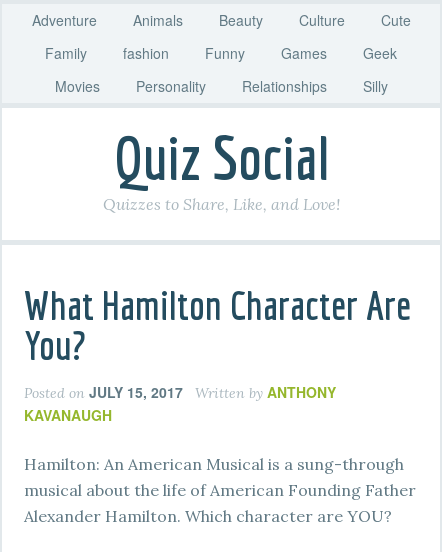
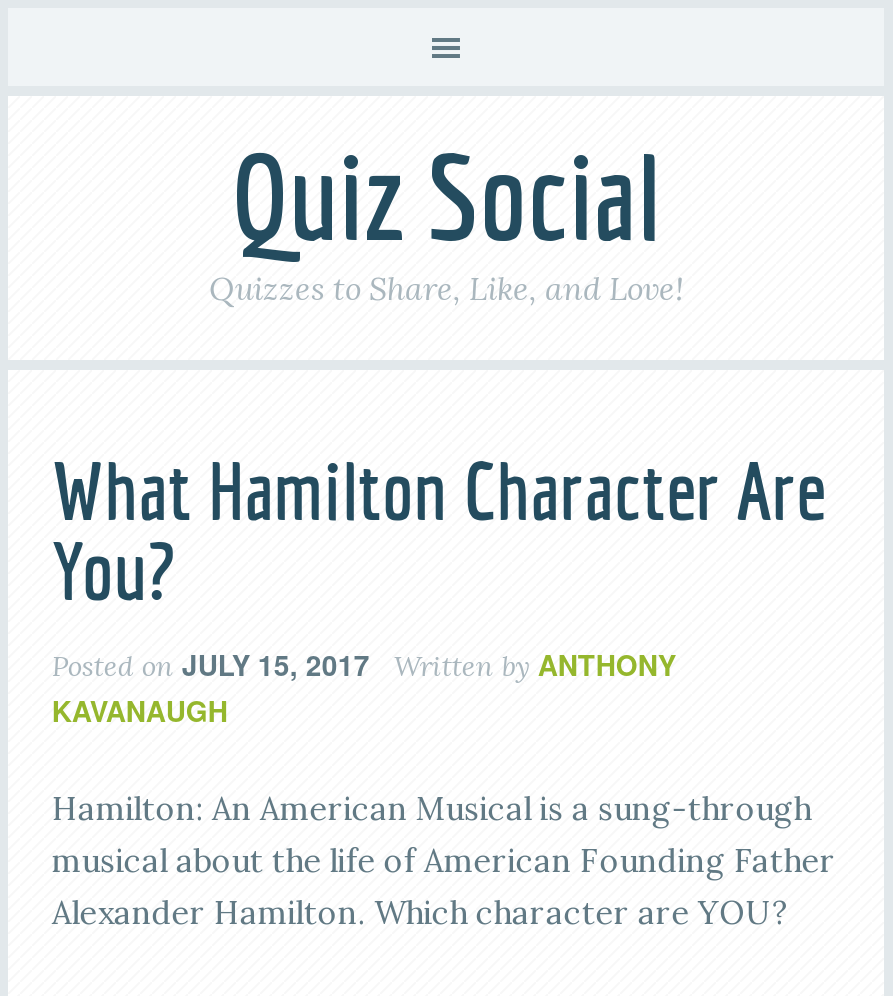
[31,10,410,96] Adventure | Animals | Beauty | Culture | Cute | Family | fashion | Funny | Games | Geek | Movies | Personality | Relationships | Silly -> none

